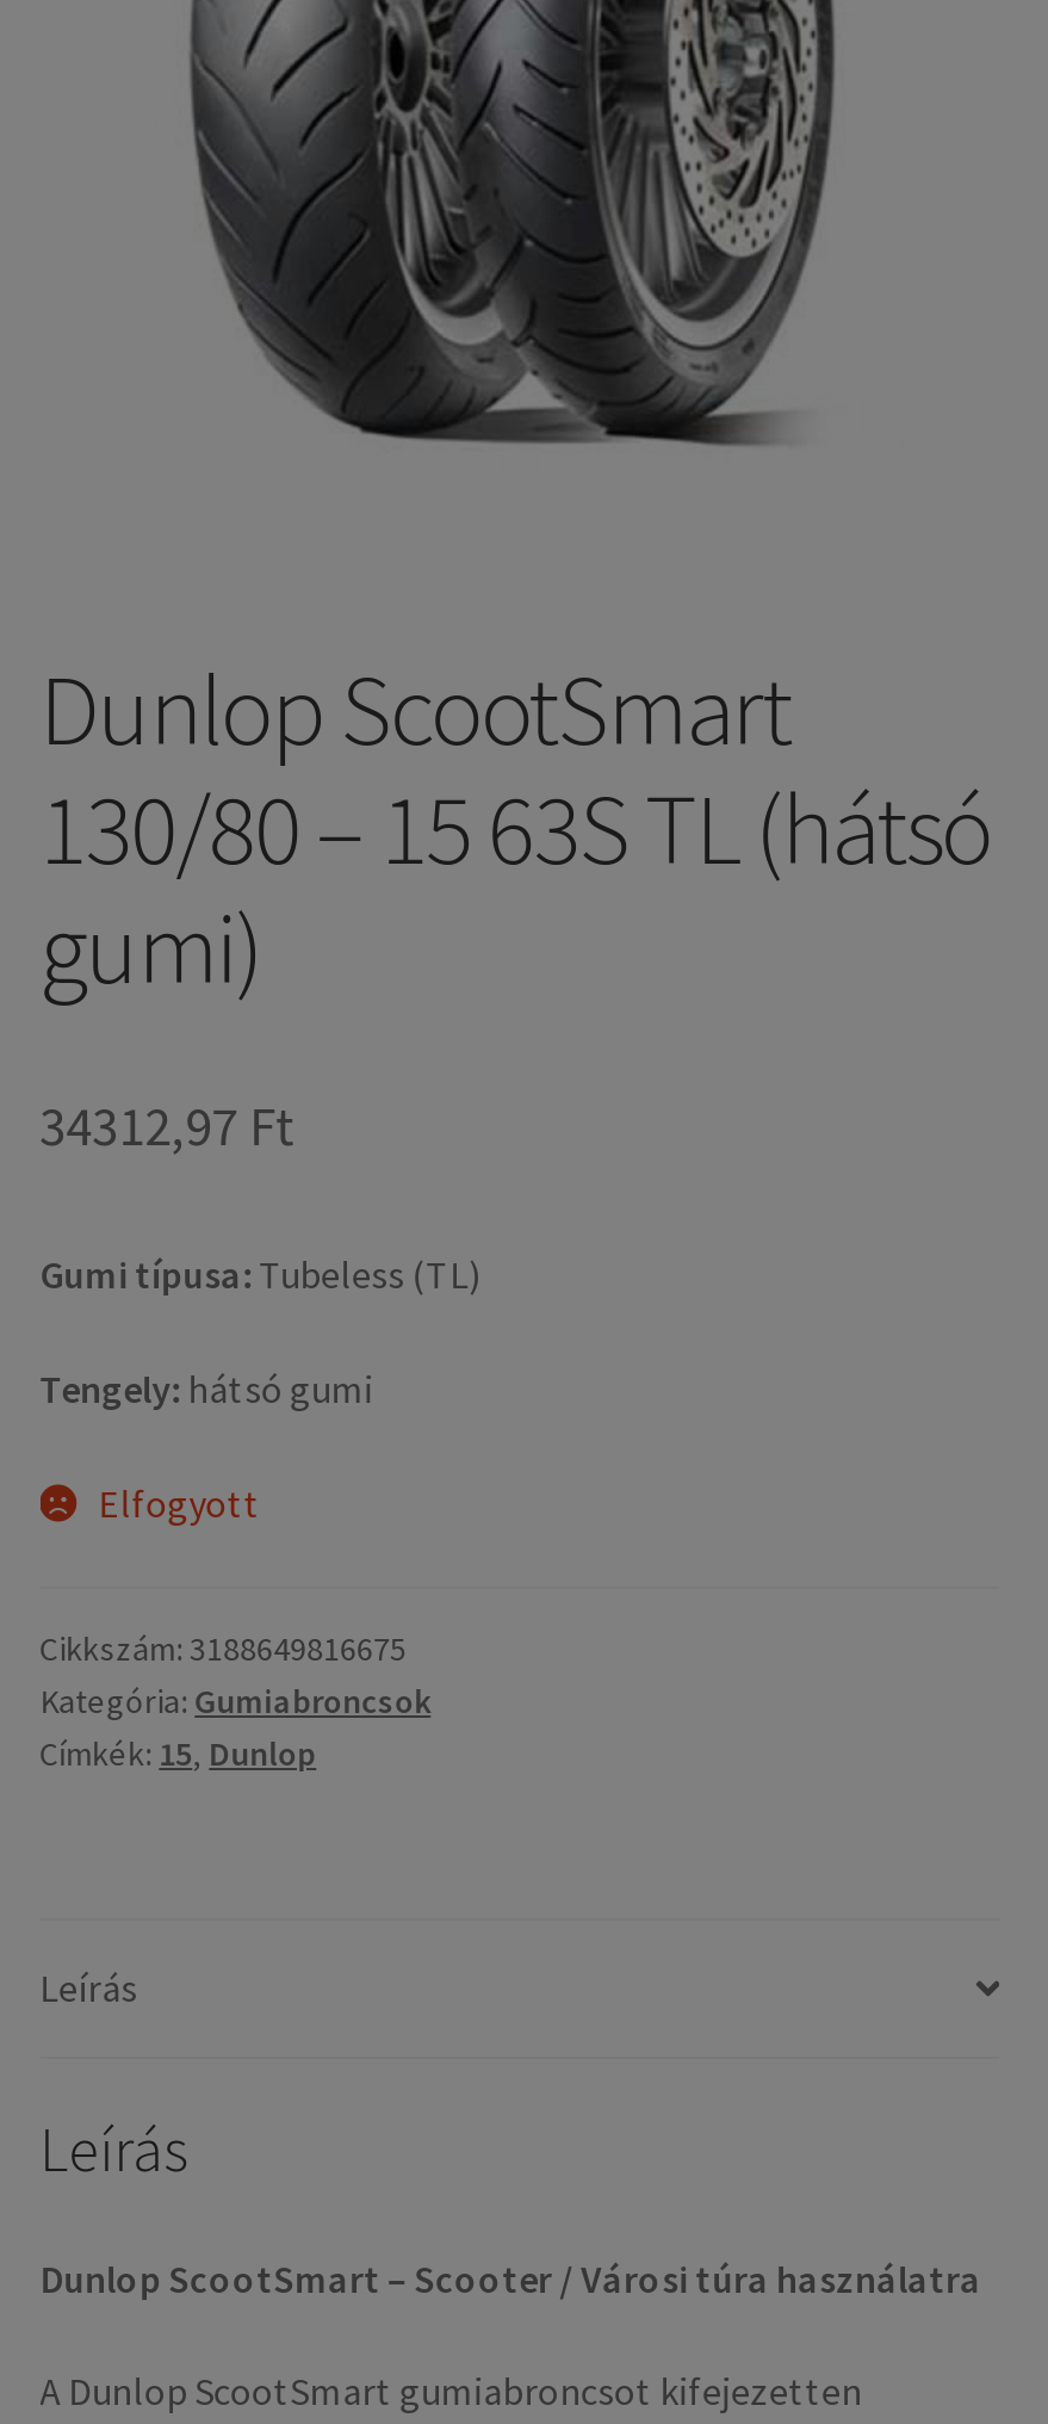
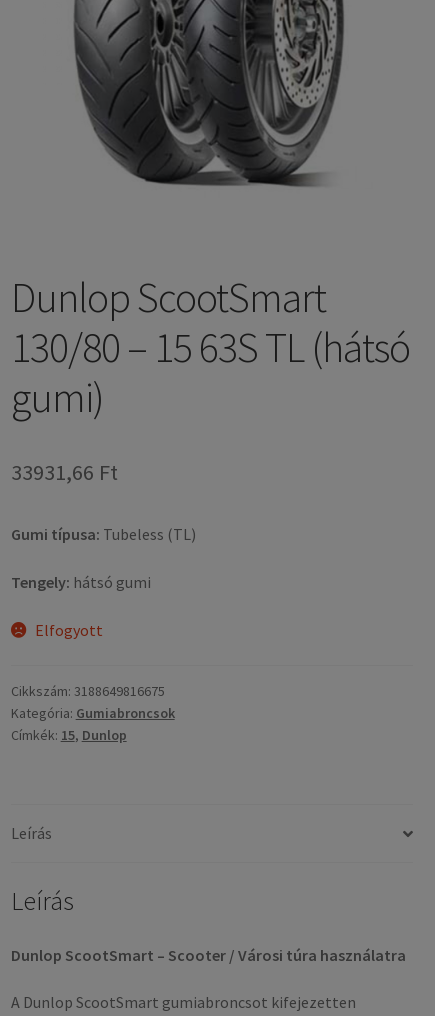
[40,1093,295,1160] 34312,97 Ft -> [11,458,118,486] 33931,66 Ft

